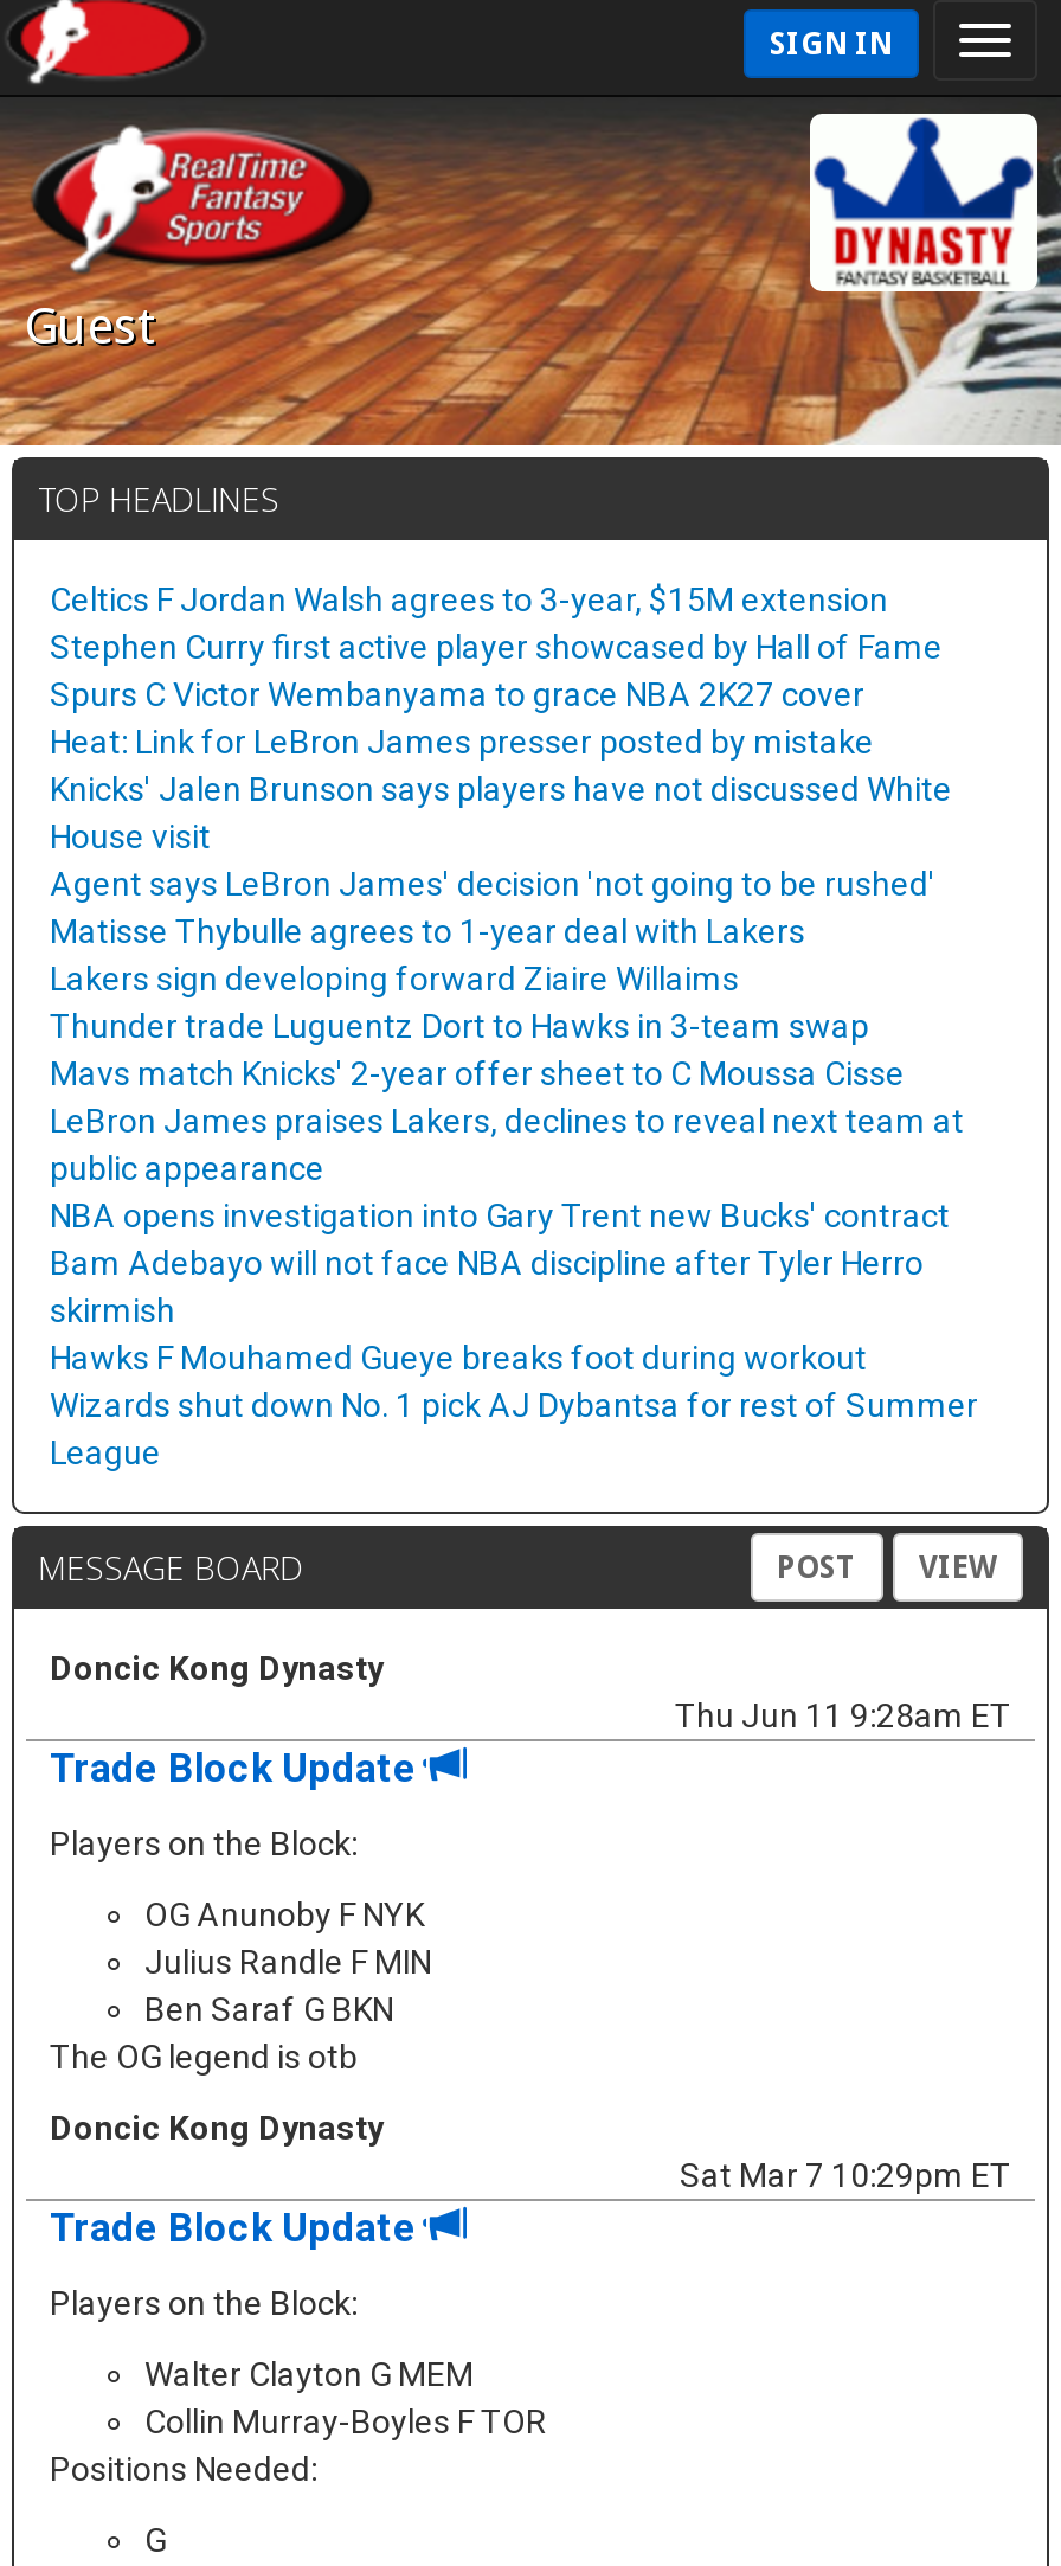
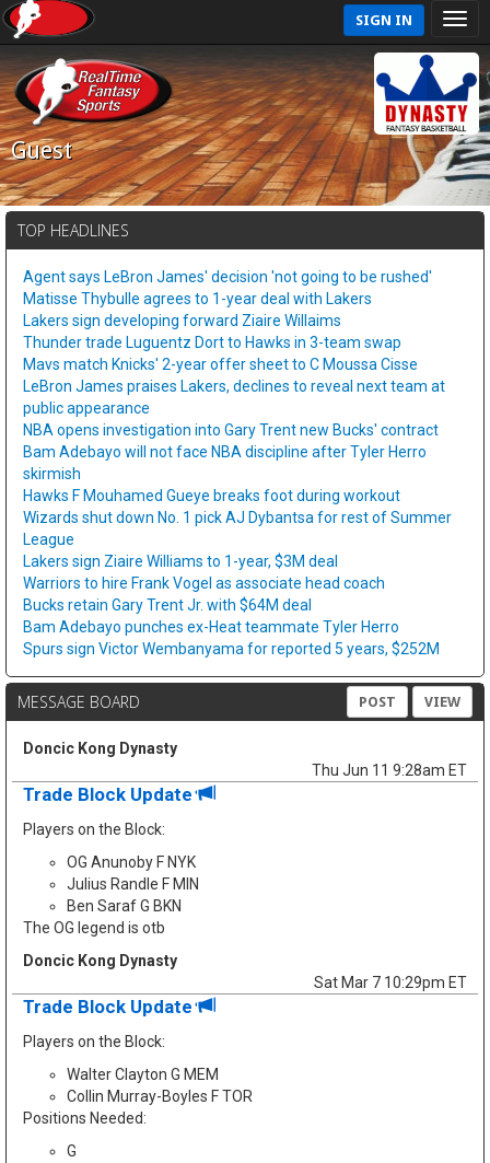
[50,580,952,855] Celtics F Jordan Walsh agrees to 3-year, $15M extension | Stephen Curry first active player showcased by Hall of Fame | Spurs C Victor Wembanyama to grace NBA 2K27 cover | Heat: Link for LeBron James presser posted by mistake | Knicks' Jalen Brunson says players have not discussed White | House visit -> none
moved [50,865,978,1471] -> [23,268,452,548]: Agent says LeBron James' decision 'not going to be rushed' | Matisse Thybulle agrees to 1-year deal with Lakers | Lakers sign developing forward Ziaire Willaims | ... | Wizards shut down No. 1 pick AJ Dybantsa for rest of Summer | League
none -> [23,553,440,658] Lakers sign Ziaire Williams to 1-year, $3M deal | Warriors to hire Frank Vogel as associate head coach | Bucks retain Gary Trent Jr. with $64M deal | Bam Adebayo punches ex-Heat teammate Tyler Herro | Spurs sign Victor Wembanyama for reported 5 years, $252M

